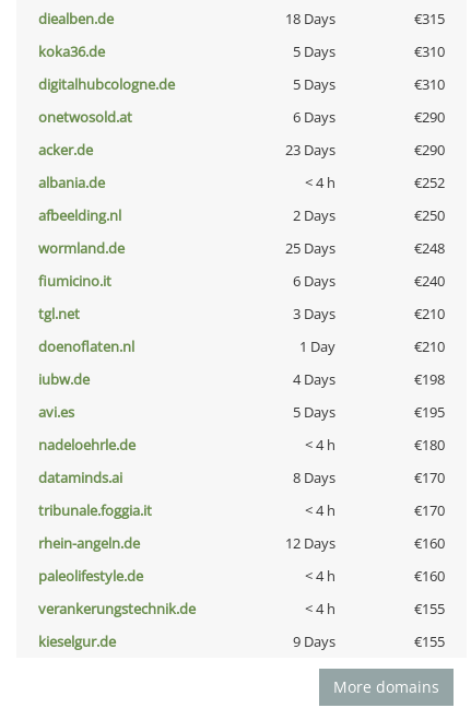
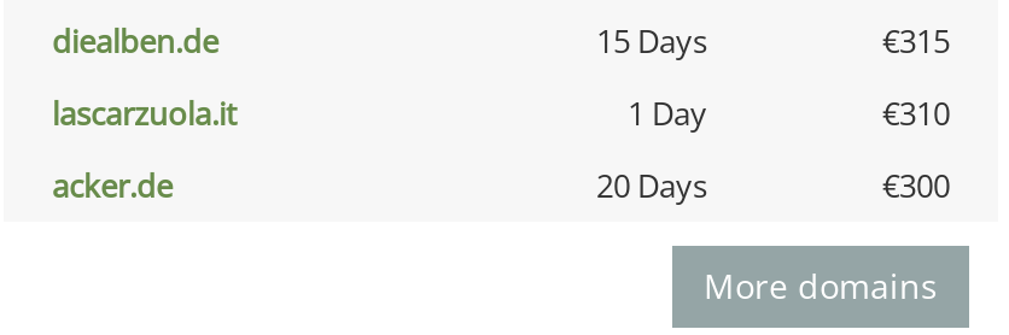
[285,9,335,29] 18 Days -> [596,20,707,63] 15 Days
[38,42,335,61] koka36.de | 5 Days -> [52,92,707,135] lascarzuola.it | 1 Day
[38,75,445,127] digitalhubcologne.de | 5 Days | €310 | onetwosold.at | 6 Days | €290 -> none
[38,140,445,651] 23 Days | €290 | albania.de | < 4 h | €252 | afbeelding.nl | 2 Days | €250 | wormland.de | 25 Days | €248 | fiumicino.it | 6 Days | €240 | tgl.net | 3 Days | €210 | doenoflaten.nl | 1 Day | €210 | iubw.de | 4 Days | €198 | avi.es | 5 Days | €195 | nadeloehrle.de | < 4 h | €180 | dataminds.ai | 8 Days | €170 | tribunale.foggia.it | < 4 h | €170 | rhein-angeln.de | 12 Days | €160 | paleolifestyle.de | < 4 h | €160 | verankerungstechnik.de | < 4 h | €155 | kieselgur.de | 9 Days | €155 -> [596,164,950,208] 20 Days | €300

